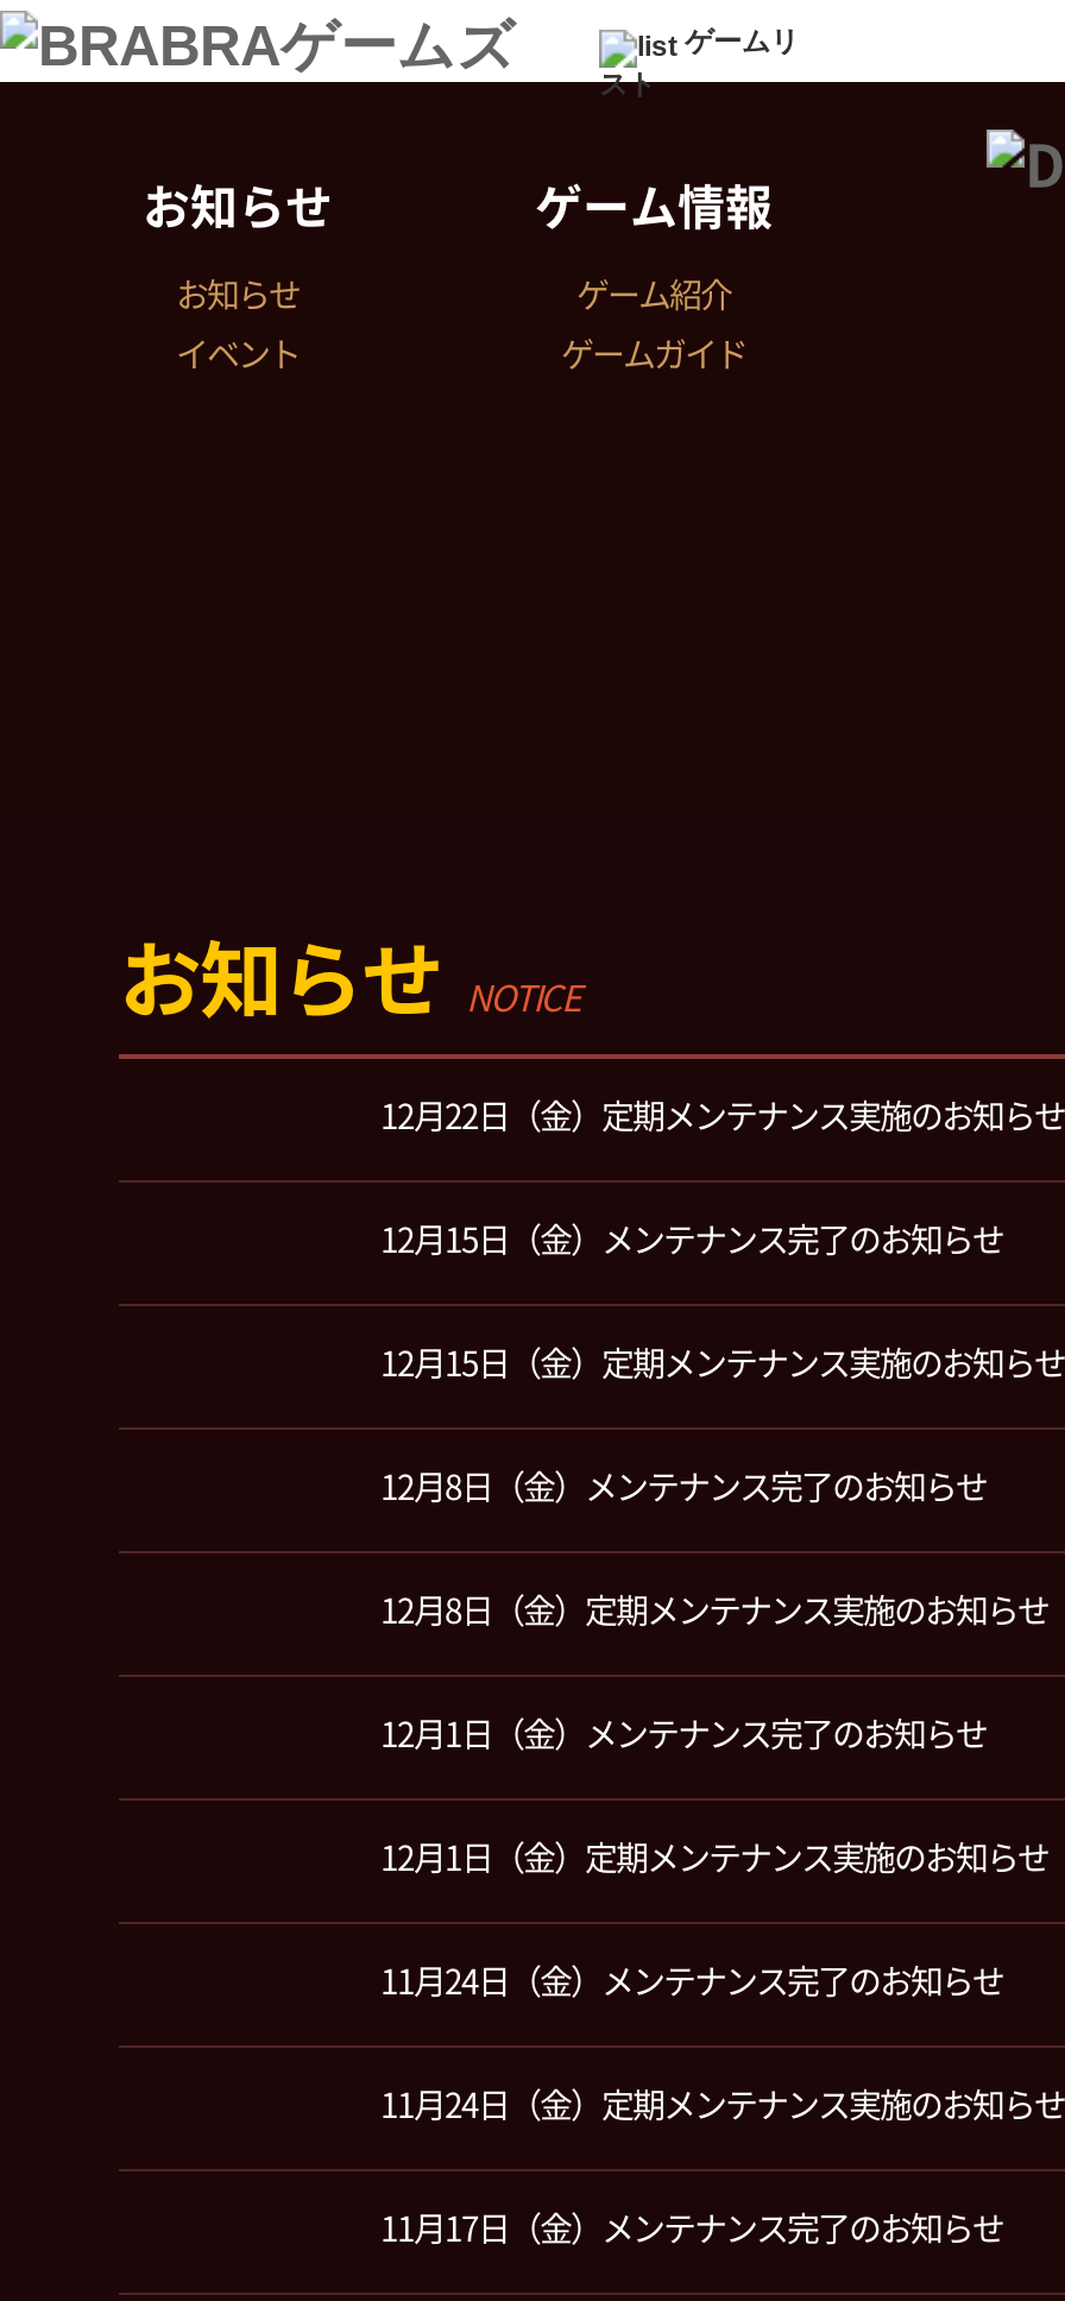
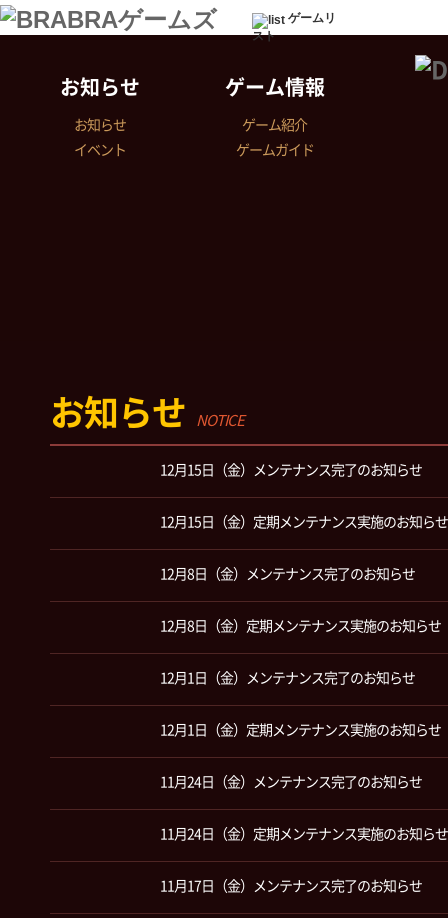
[380,1100,1065,1133] 12月22日（金）定期メンテナンス実施のお知らせ -> none

